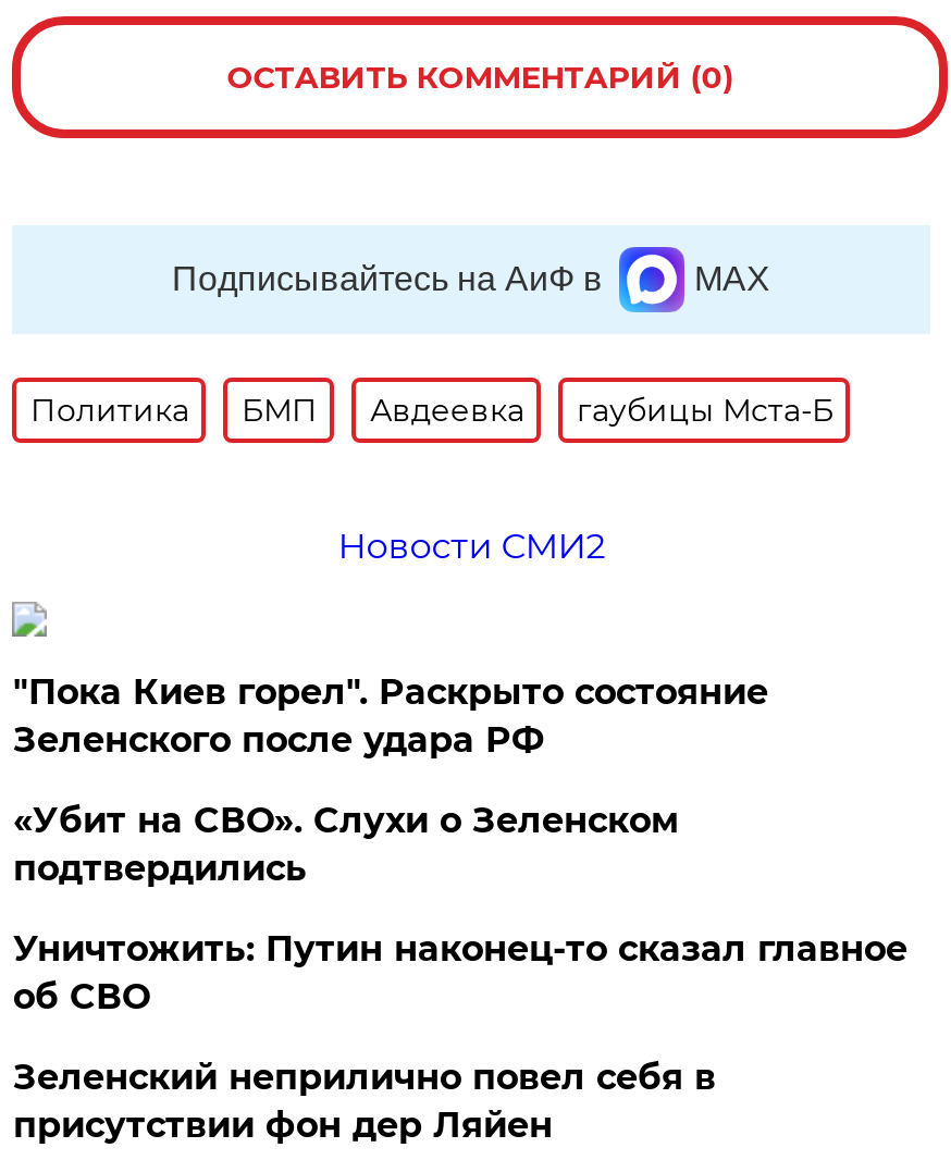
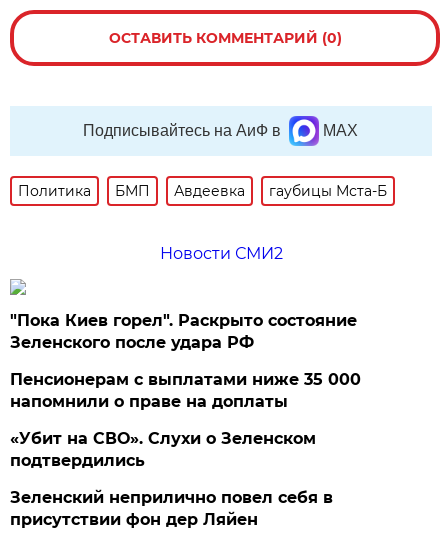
none -> [10,370,361,411] Пенсионерам с выплатами ниже 35 000 | напомнили о праве на доплаты
moved [13,800,679,889] -> [10,429,316,470]: «Убит на СВО». Слухи о Зеленском | подтвердились
[13,928,907,1017] Уничтожить: Путин наконец-то сказал главное | об СВО -> none

